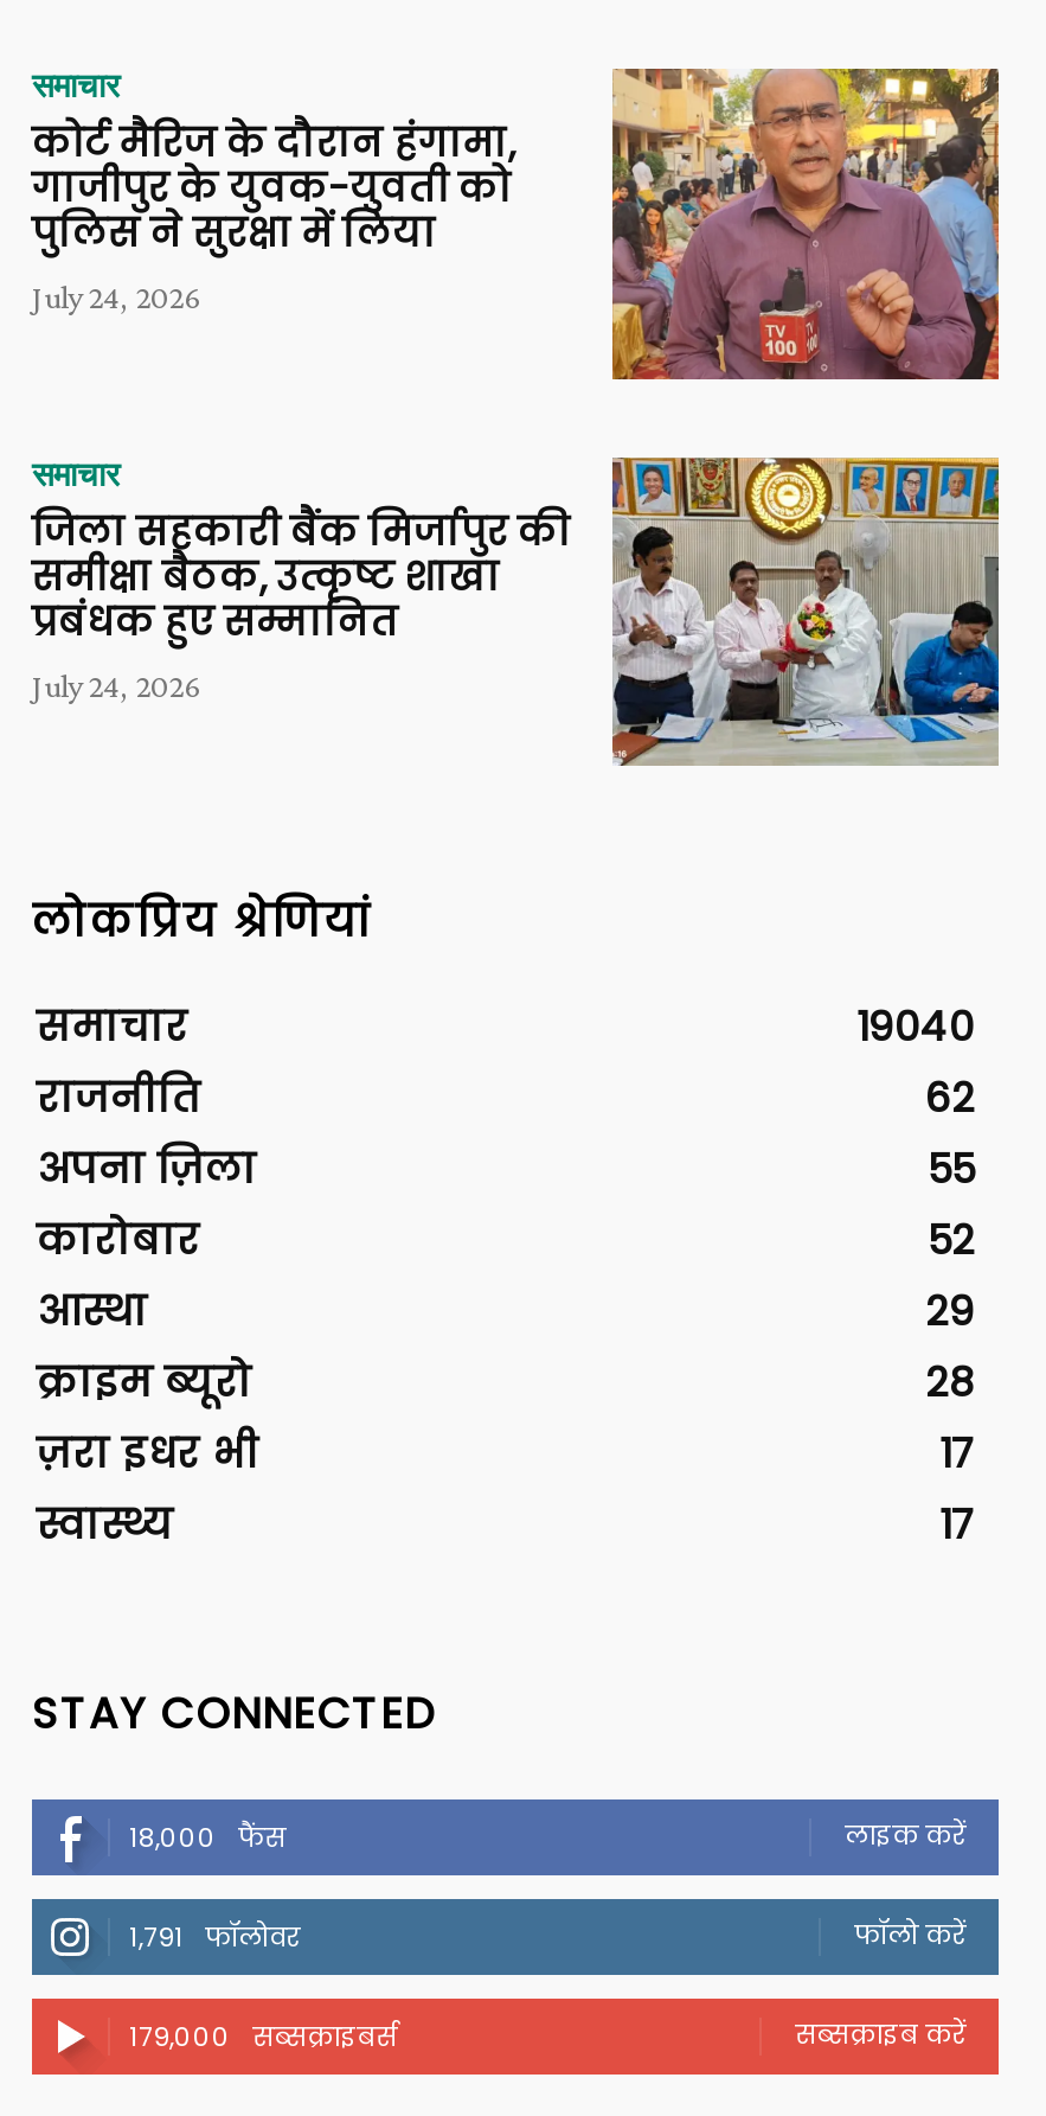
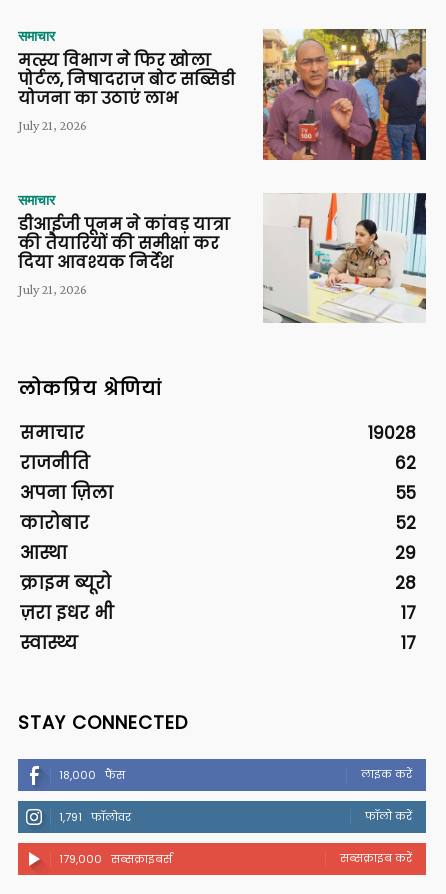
[32,66,1001,382] [image] | कोर्ट मैरिज के दौरान हंगामा, | गाजीपुर के युवक-युवती को | पुलिस ने सुरक्षा में लिया | July 24, 2026 -> [18,28,427,161] [image] | मत्स्य विभाग ने फिर खोला | पोर्टल, निषादराज बोट सब्सिडी | योजना का उठाएं लाभ | July 21, 2026
[32,455,1001,766] [image] | जिला सहकारी बैंक मिर्जापुर की | समीक्षा बैठक, उत्कृष्ट शाखा | प्रबंधक हुए सम्मानित | July 24, 2026 -> [18,192,427,323] [image] | डीआईजी पूनम ने कांवड़ यात्रा | की तैयारियों की समीक्षा कर | दिया आवश्यक निर्देश | July 21, 2026
[856,999,975,1056] 19040 -> [368,421,416,445] 19028

